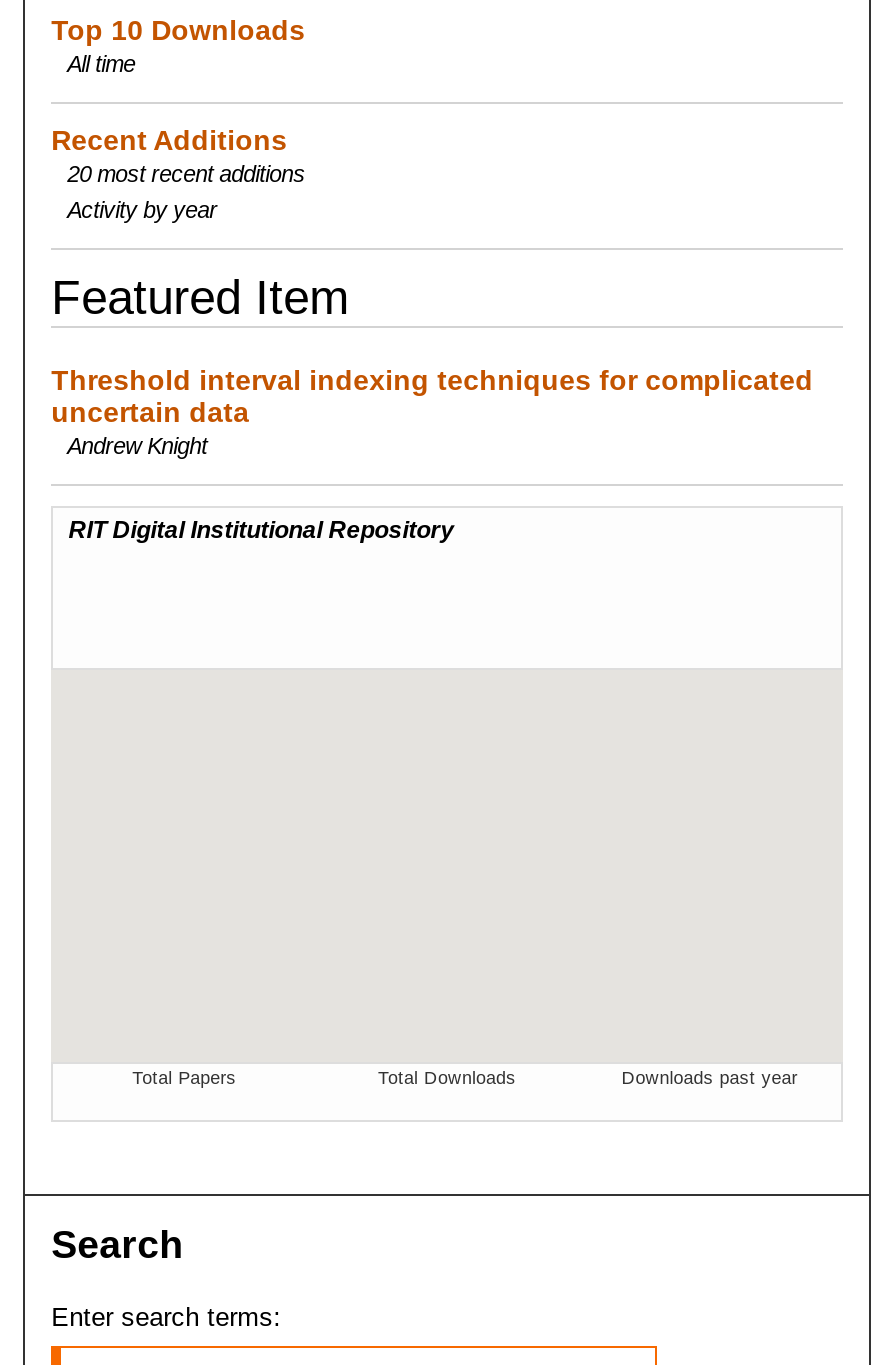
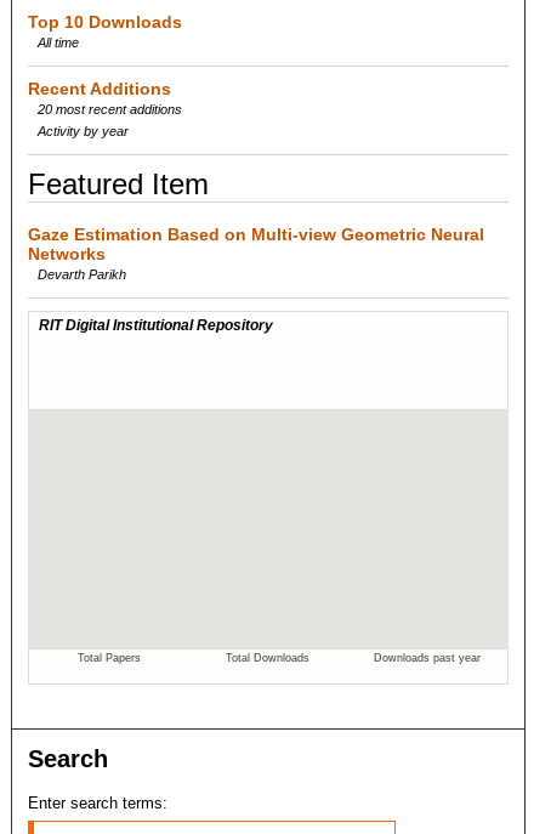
[51,364,813,458] Threshold interval indexing techniques for complicated | uncertain data | Andrew Knight -> [28,224,484,281] Gaze Estimation Based on Multi-view Geometric Neural | Networks | Devarth Parikh

